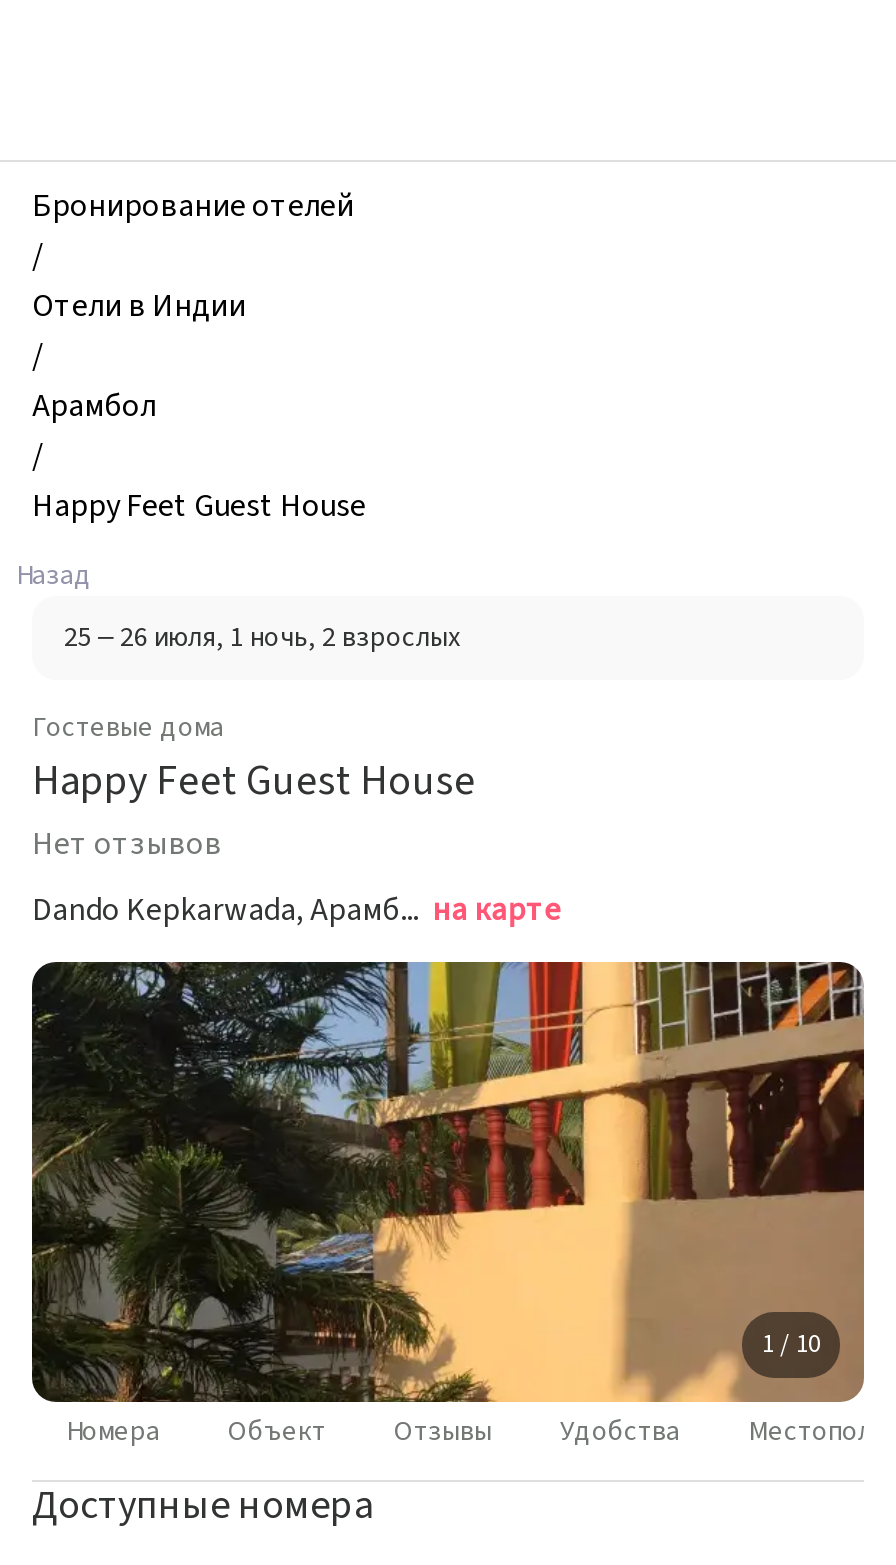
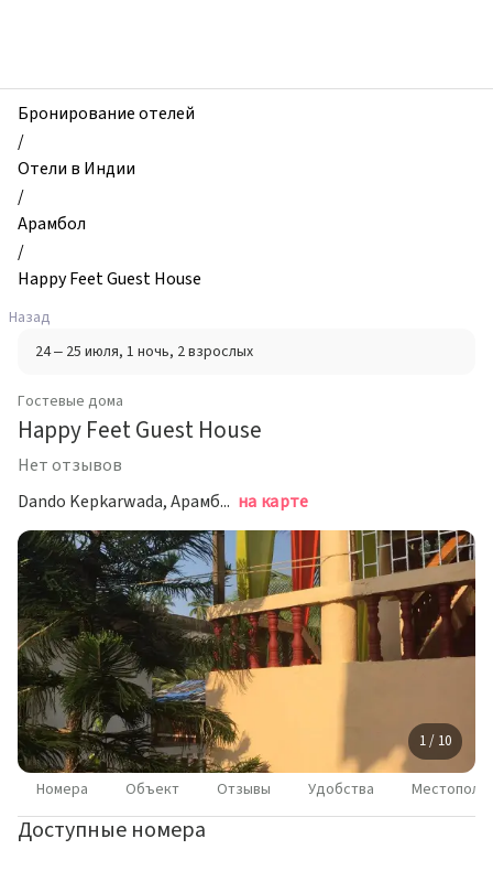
[64,618,460,658] 25 – 26 июля, 1 ночь, 2 взрослых -> [35,341,253,363] 24 – 25 июля, 1 ночь, 2 взрослых

